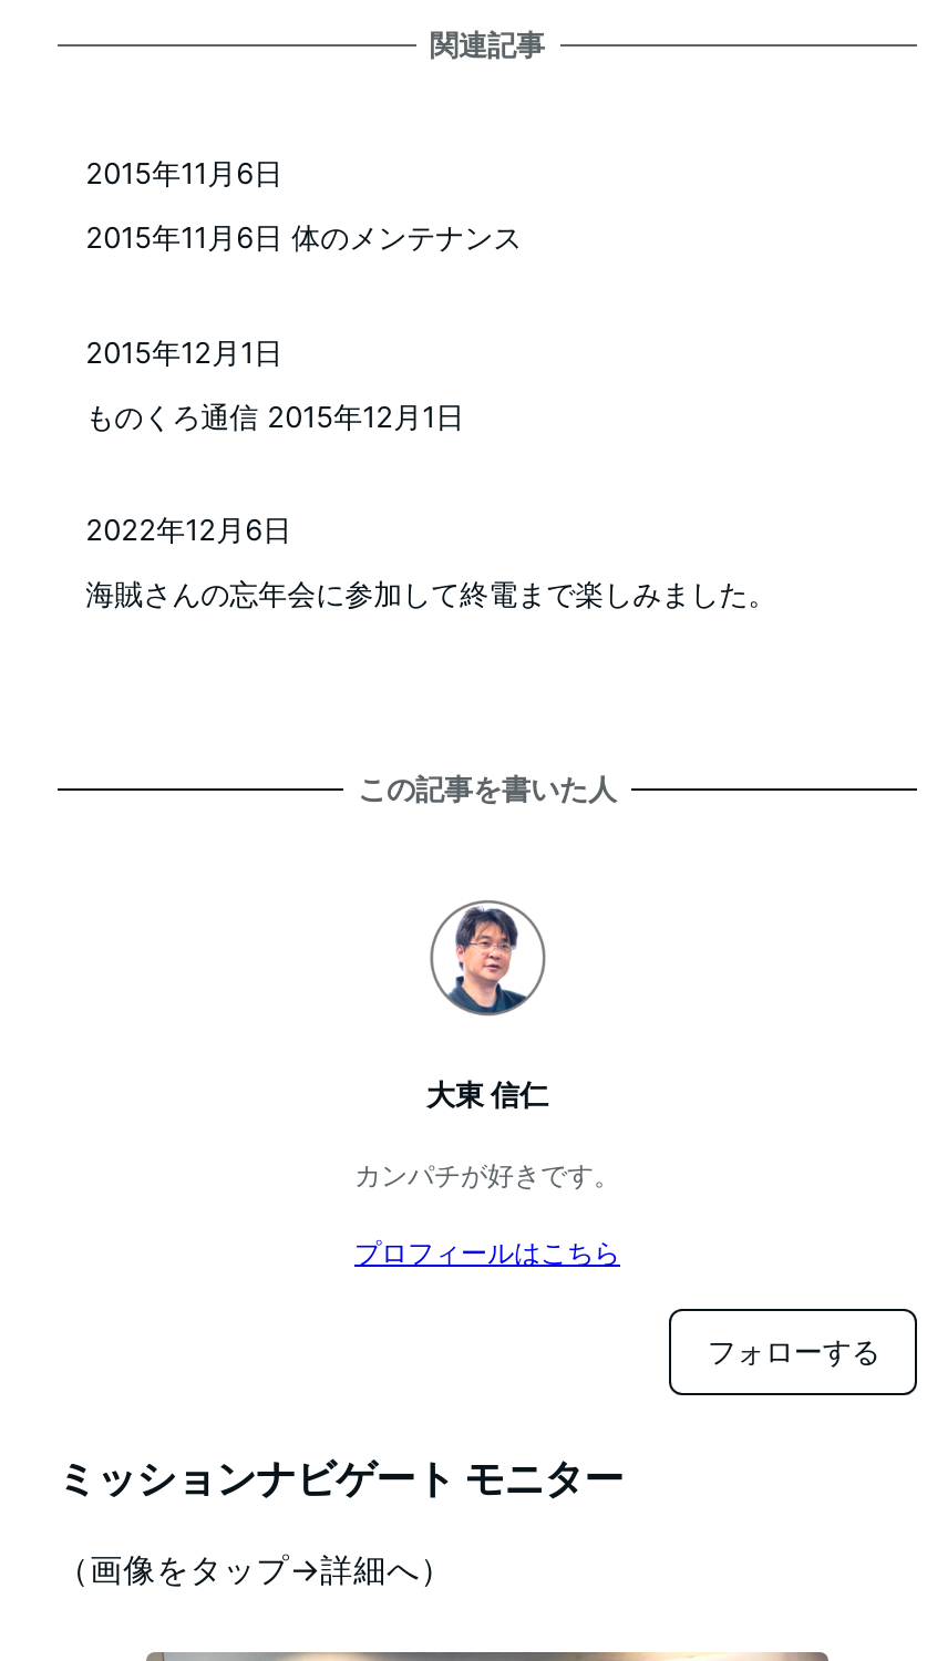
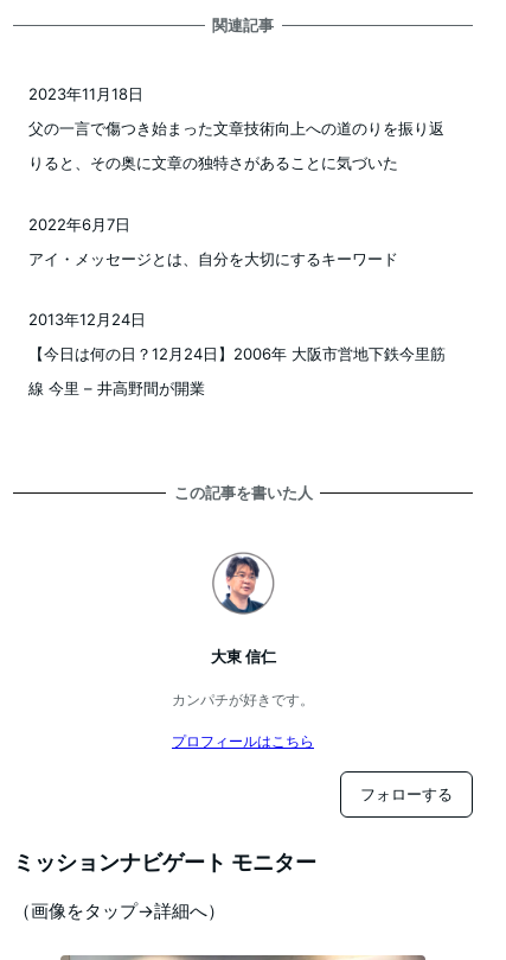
[86,155,283,190] 2015年11月6日 -> [28,84,143,103] 2023年11月18日
[86,219,522,254] 2015年11月6日 体のメンテナンス -> [28,119,444,172] 父の一言で傷つき始まった文章技術向上への道のりを振り返 | りると、その奥に文章の独特さがあることに気づいた
[86,333,283,369] 2015年12月1日 -> [28,214,130,233] 2022年6月7日
[86,398,464,433] ものくろ通信 2015年12月1日 -> [28,249,398,268] アイ・メッセージとは、自分を大切にするキーワード
[86,512,292,547] 2022年12月6日 -> [28,310,145,329] 2013年12月24日
[86,576,777,611] 海賊さんの忘年会に参加して終電まで楽しみました。 -> [28,344,445,398] 【今日は何の日？12月24日】2006年 大阪市営地下鉄今里筋 | 線 今里 – 井高野間が開業

